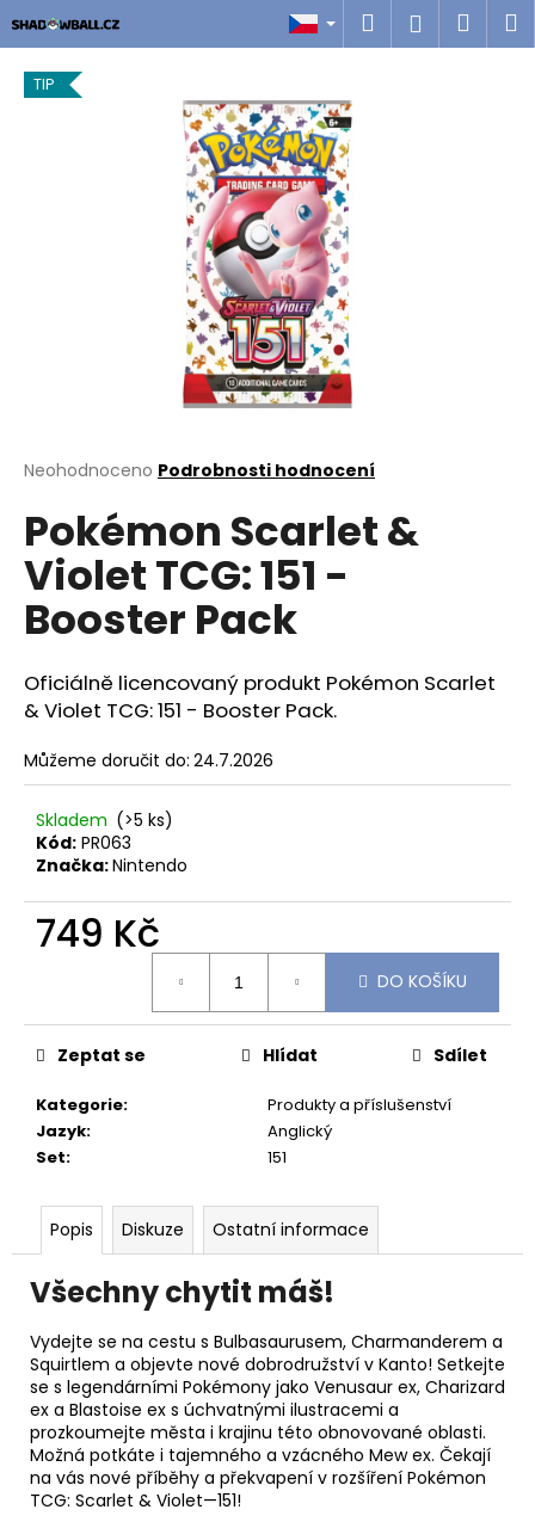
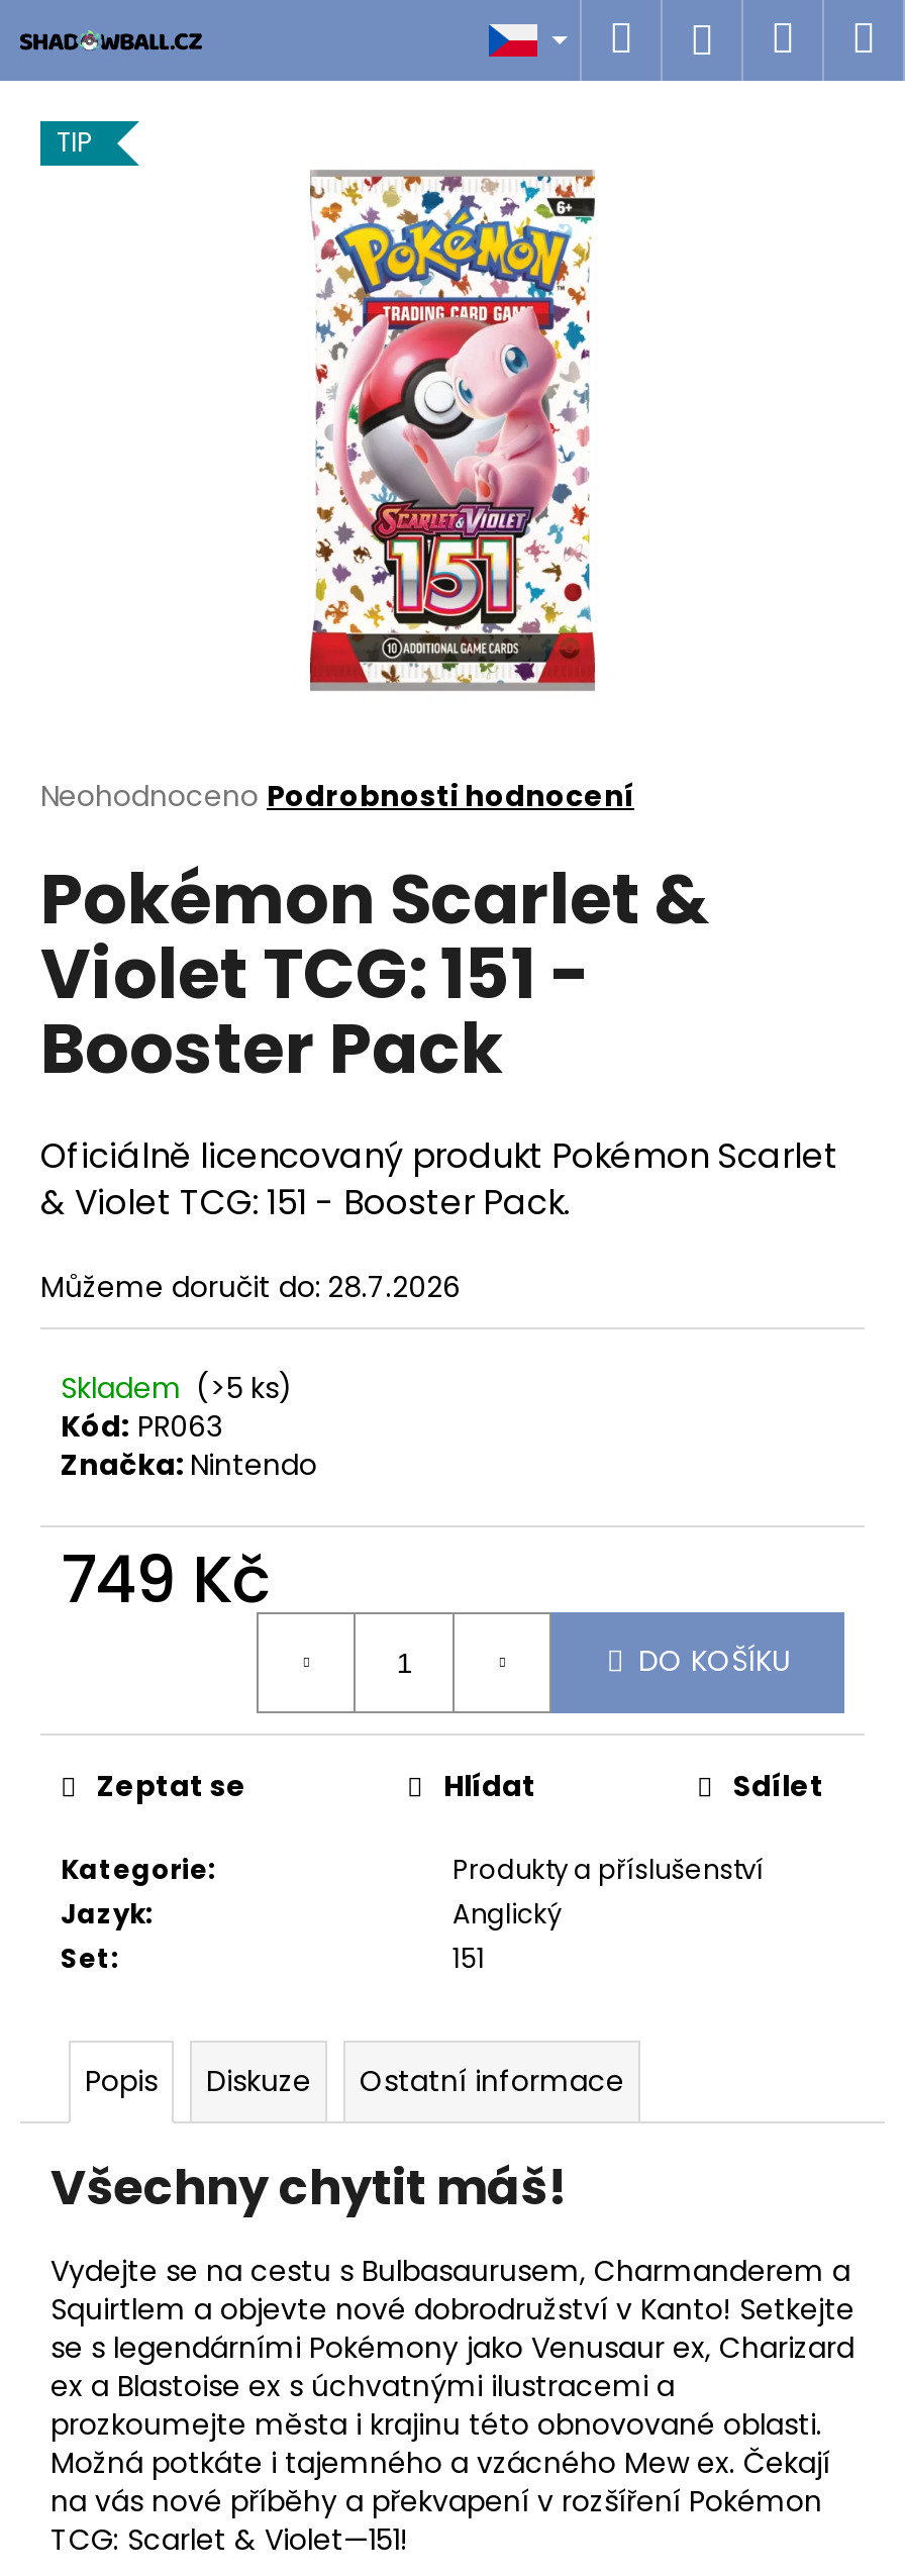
[24,748,273,772] Můžeme doručit do: 24.7.2026 -> [40,1266,461,1306] Můžeme doručit do: 28.7.2026

